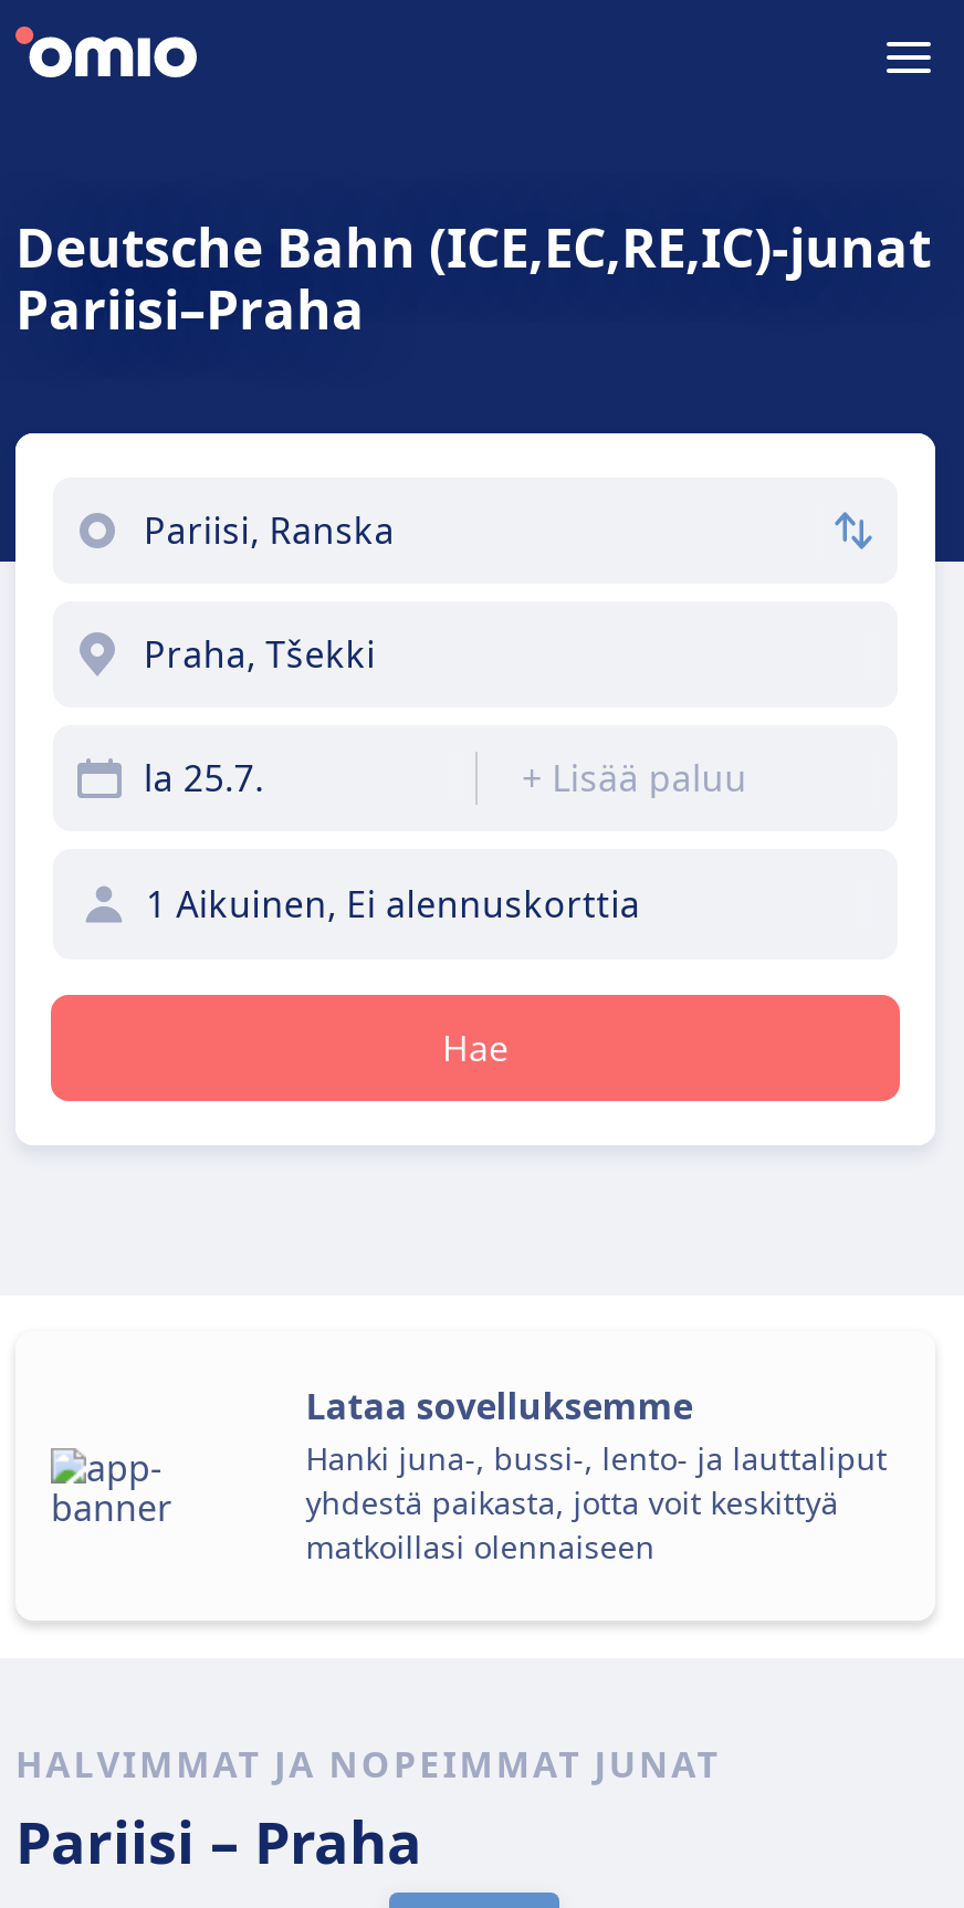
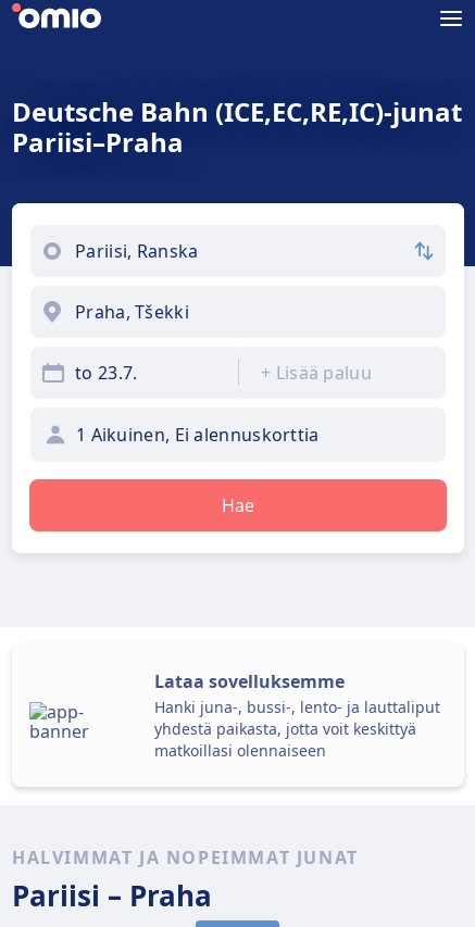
[144,754,264,803] la 25.7. -> [75,361,137,385] to 23.7.

